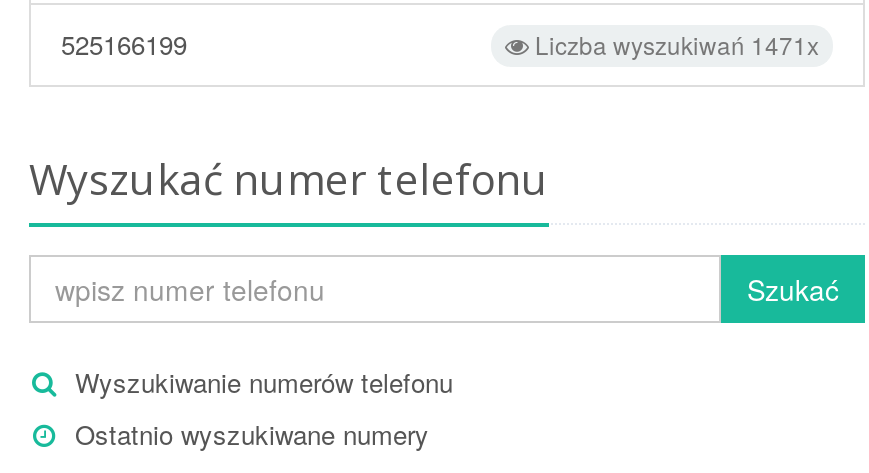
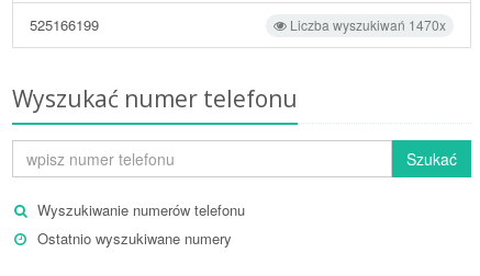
[529,27,819,61] Liczba wyszukiwań 1471x -> [287,15,446,34] Liczba wyszukiwań 1470x

